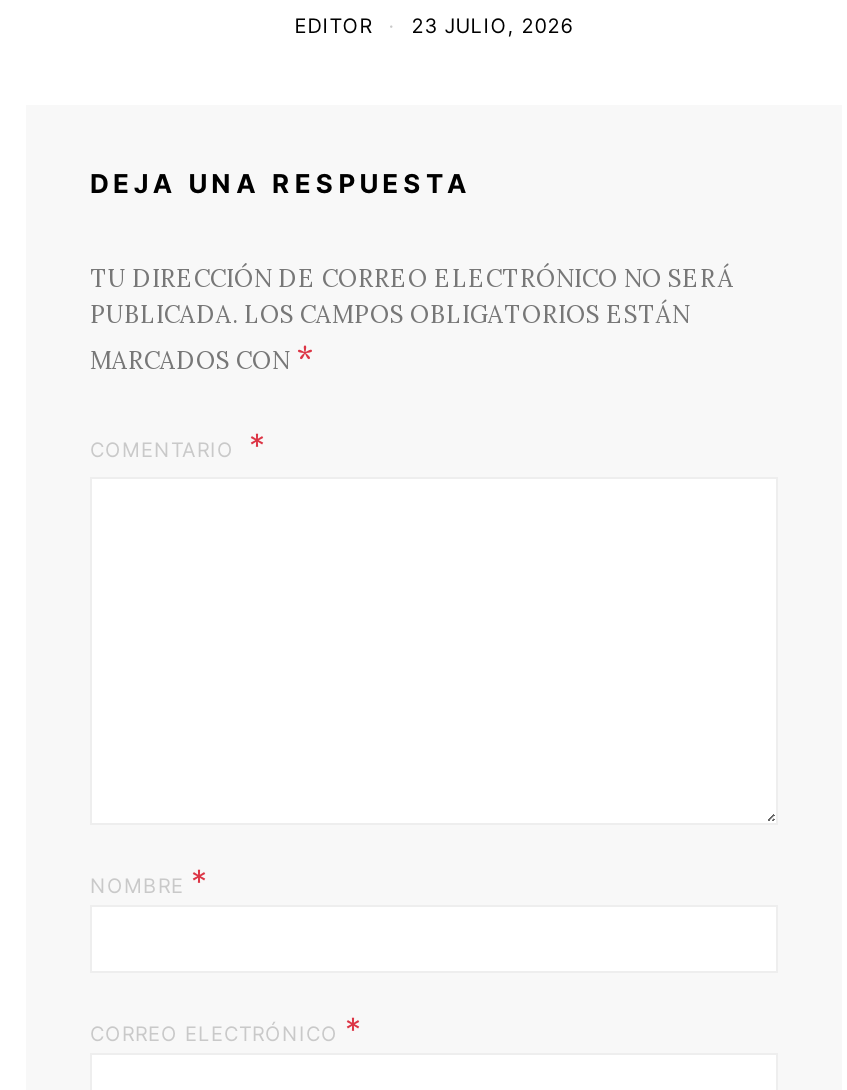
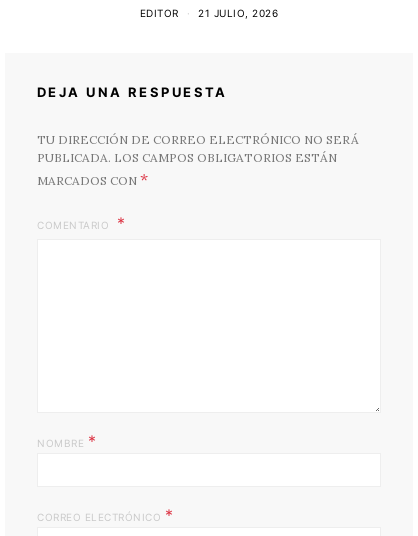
[294,13,574,37] EDITOR 23 JULIO, 2026 -> [140,7,278,19] EDITOR 21 JULIO, 2026

